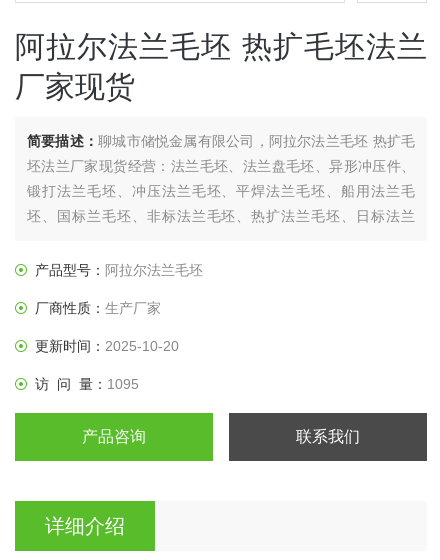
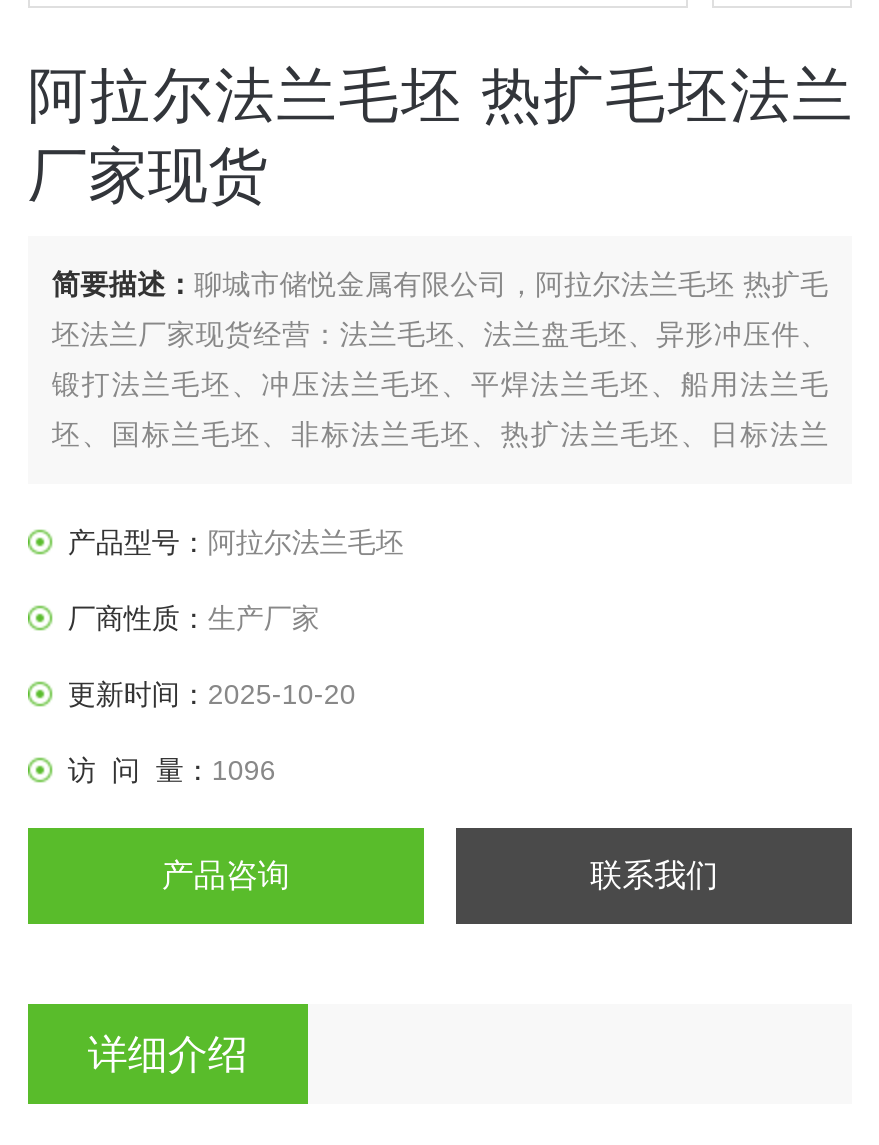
[35,375,139,391] 访 问 量：1095 -> [68,753,276,785] 访 问 量：1096

